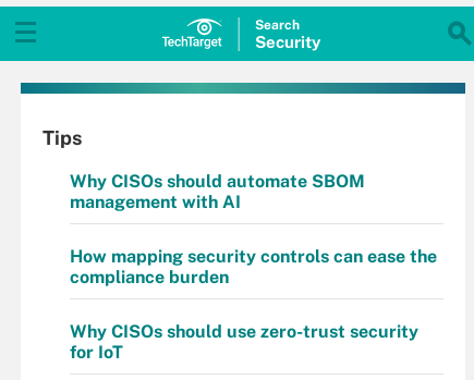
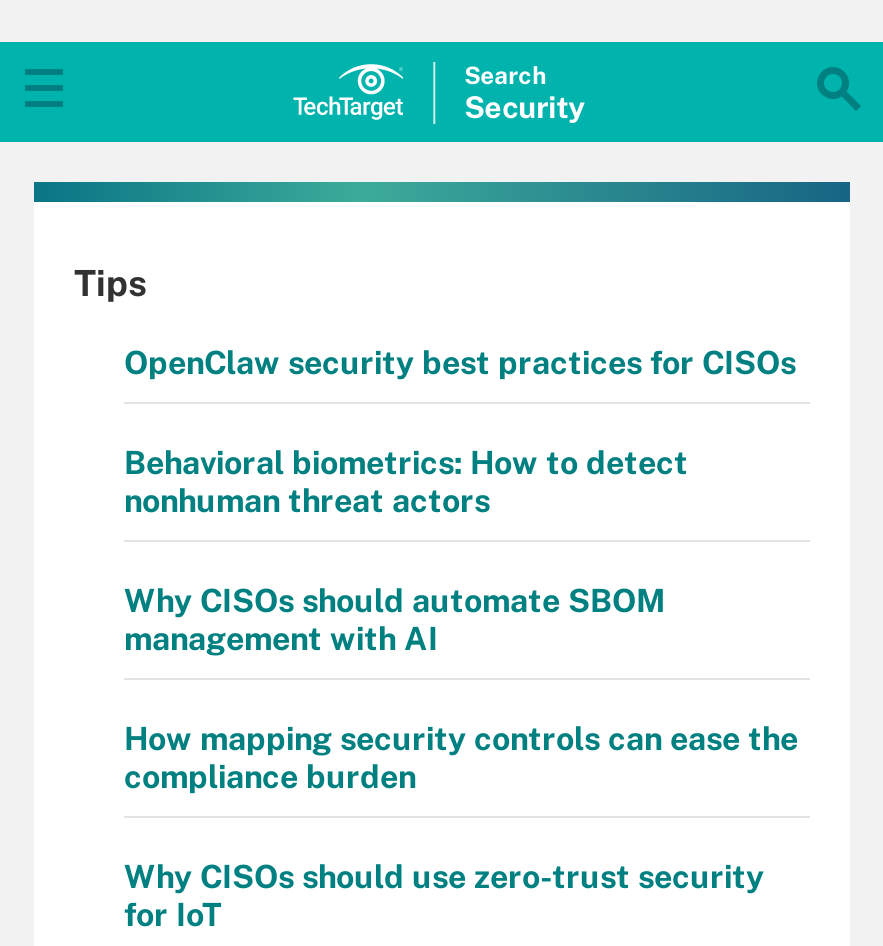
none -> [124,344,796,520] OpenClaw security best practices for CISOs | Behavioral biometrics: How to detect | nonhuman threat actors

